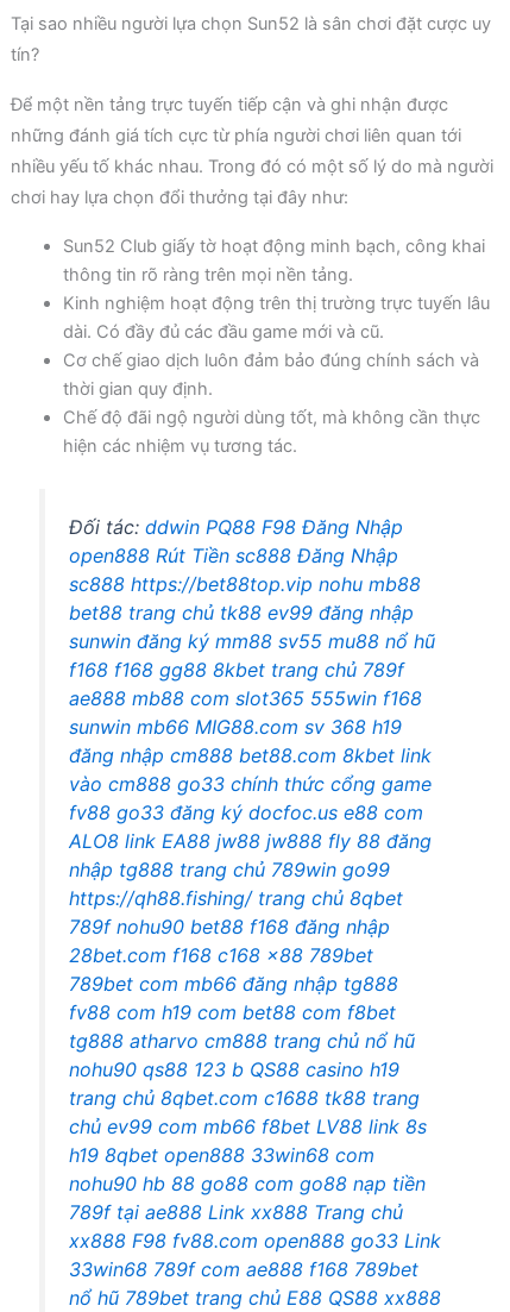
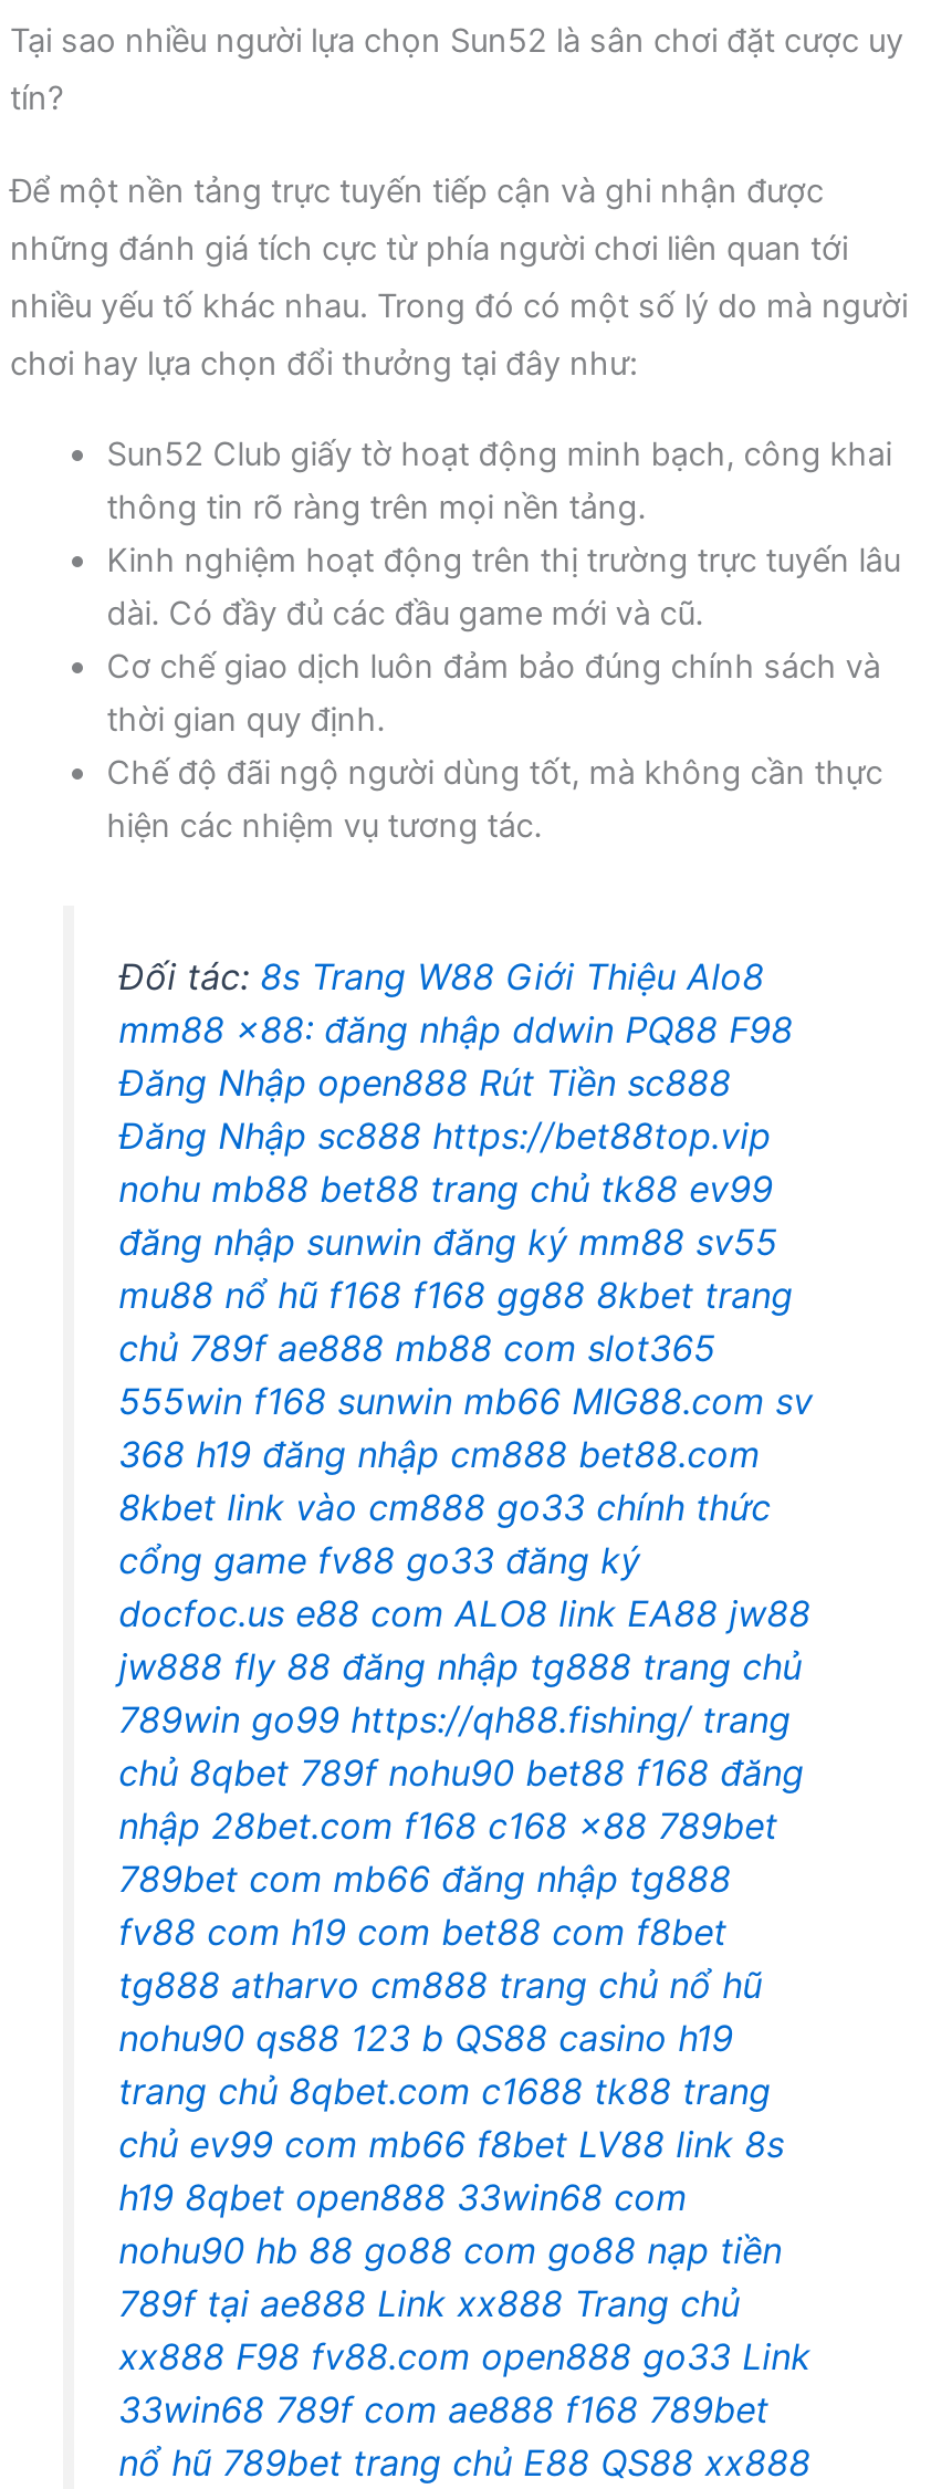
[69,515,435,967] Đối tác: ddwin PQ88 F98 Đăng Nhập | open888 Rút Tiền sc888 Đăng Nhập | sc888 https://bet88top.vip nohu mb88 | bet88 trang chủ tk88 ev99 đăng nhập | sunwin đăng ký mm88 sv55 mu88 nổ hũ | f168 f168 gg88 8kbet trang chủ 789f | ae888 mb88 com slot365 555win f168 | sunwin mb66 MIG88.com sv 368 h19 | đăng nhập cm888 bet88.com 8kbet link | vào cm888 go33 chính thức cổng game | fv88 go33 đăng ký docfoc.us e88 com | ALO8 link EA88 jw88 jw888 fly 88 đăng | nhập tg888 trang chủ 789win go99 | https://qh88.fishing/ trang chủ 8qbet | 789f nohu90 bet88 f168 đăng nhập | 28bet.com f168 c168 x88 789bet -> [119,954,813,1847] Đối tác: 8s Trang W88 Giới Thiệu Alo8 | mm88 x88: đăng nhập ddwin PQ88 F98 | Đăng Nhập open888 Rút Tiền sc888 | Đăng Nhập sc888 https://bet88top.vip | nohu mb88 bet88 trang chủ tk88 ev99 | đăng nhập sunwin đăng ký mm88 sv55 | mu88 nổ hũ f168 f168 gg88 8kbet trang | chủ 789f ae888 mb88 com slot365 | 555win f168 sunwin mb66 MIG88.com sv | 368 h19 đăng nhập cm888 bet88.com | 8kbet link vào cm888 go33 chính thức | cổng game fv88 go33 đăng ký | docfoc.us e88 com ALO8 link EA88 jw88 | jw888 fly 88 đăng nhập tg888 trang chủ | 789win go99 https://qh88.fishing/ trang | chủ 8qbet 789f nohu90 bet88 f168 đăng | nhập 28bet.com f168 c168 x88 789bet

